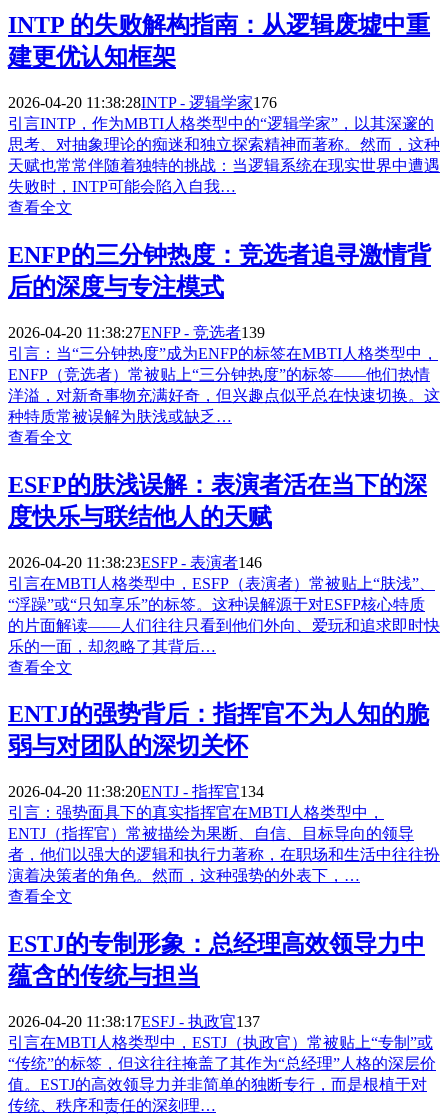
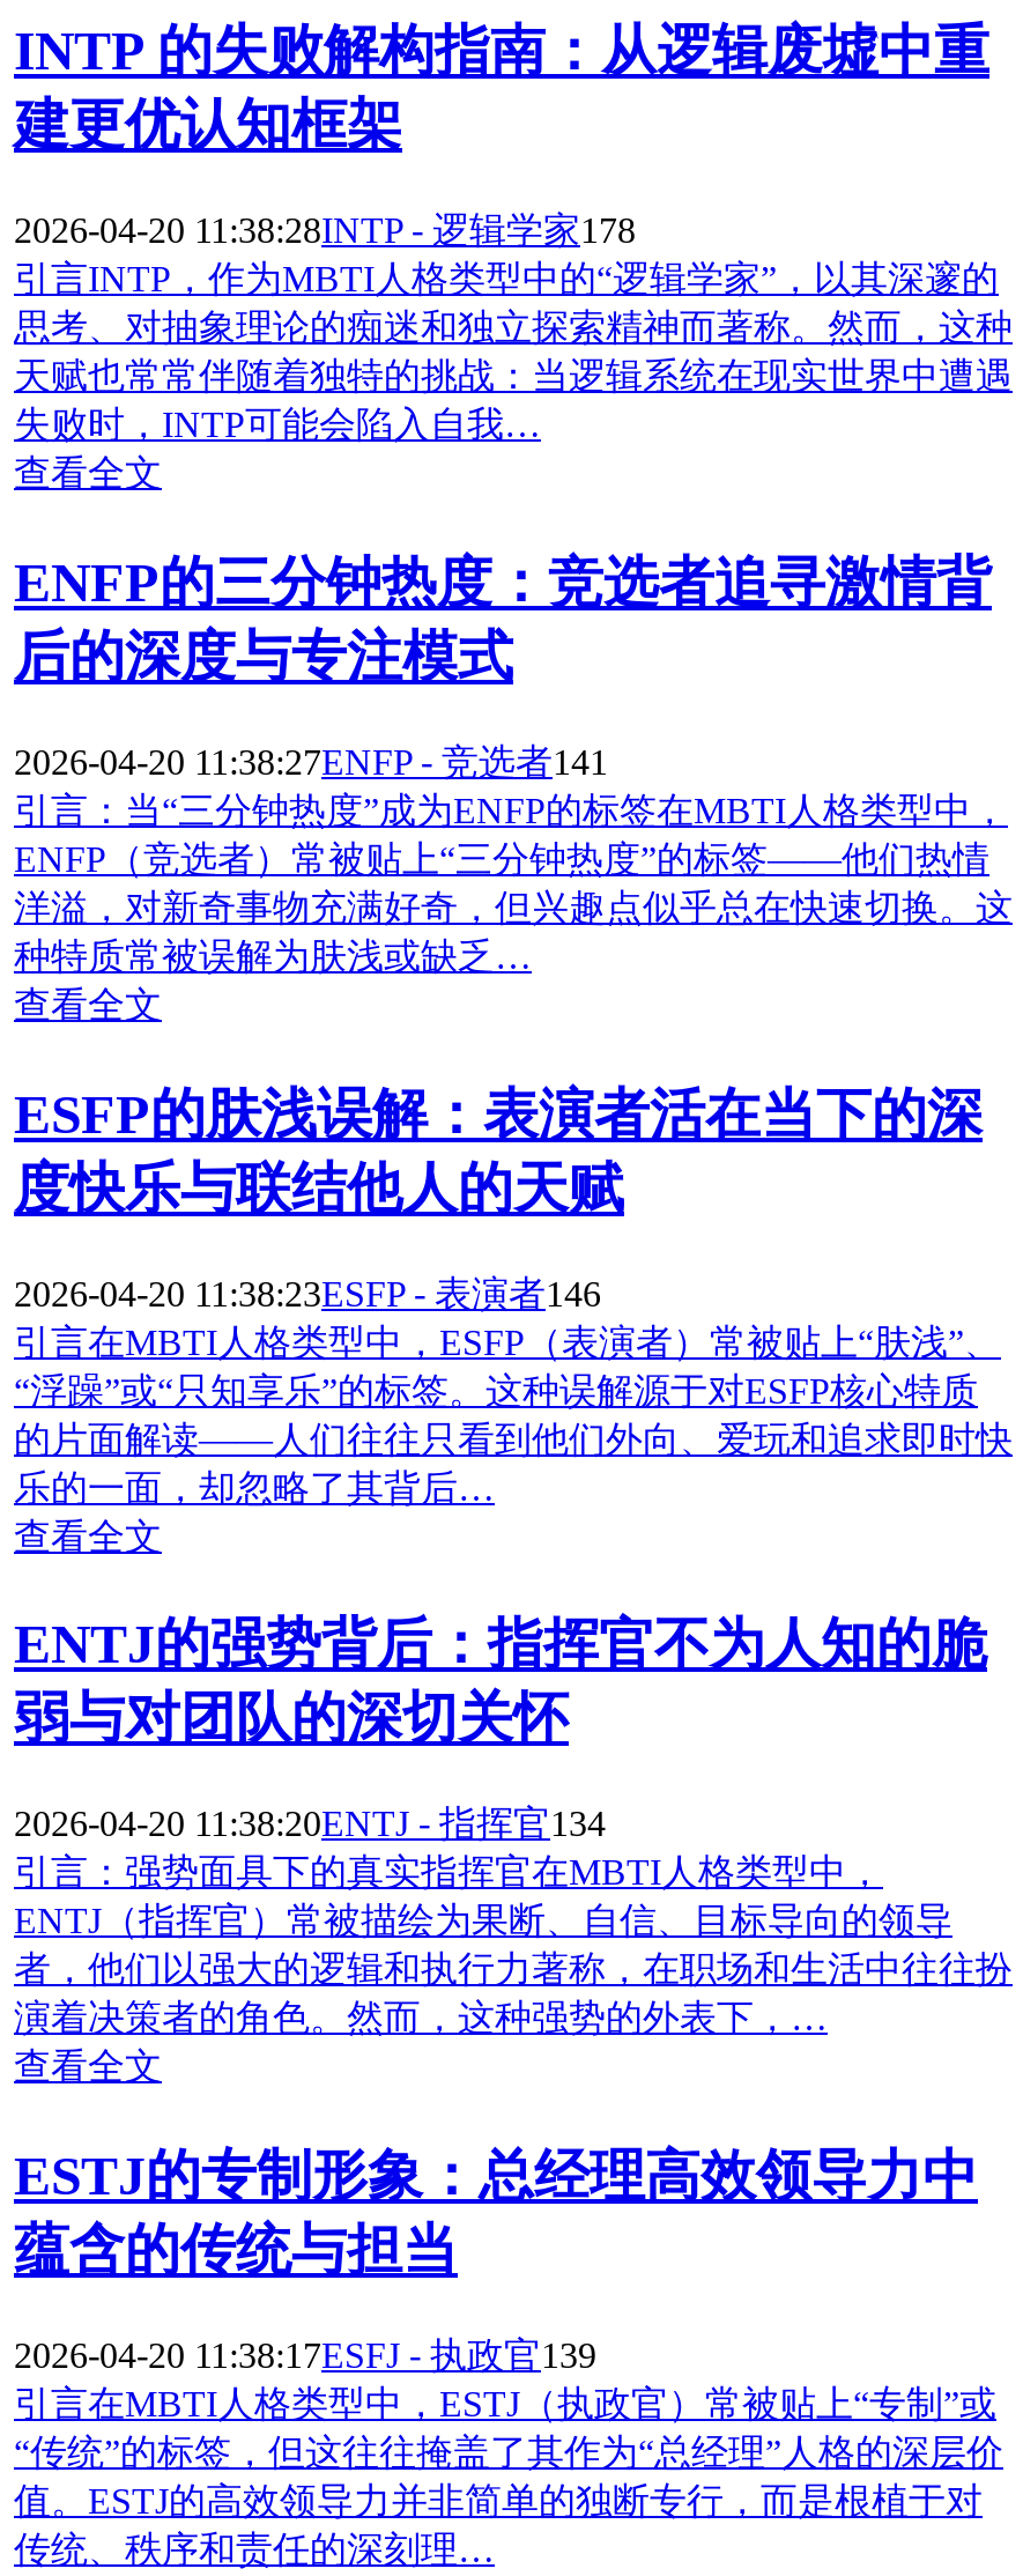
[8,94,277,111] 2026-04-20 11:38:28INTP - 逻辑学家176 -> [14,210,636,250] 2026-04-20 11:38:28INTP - 逻辑学家178
[8,324,265,341] 2026-04-20 11:38:27ENFP - 竞选者139 -> [14,742,608,781] 2026-04-20 11:38:27ENFP - 竞选者141
[8,1013,260,1030] 2026-04-20 11:38:17ESFJ - 执政官137 -> [14,2336,596,2375] 2026-04-20 11:38:17ESFJ - 执政官139

